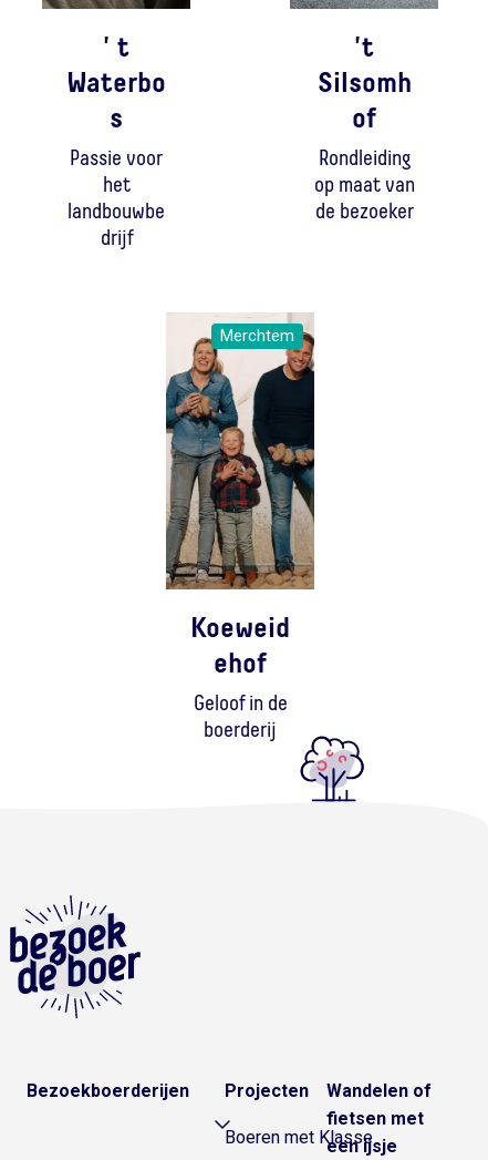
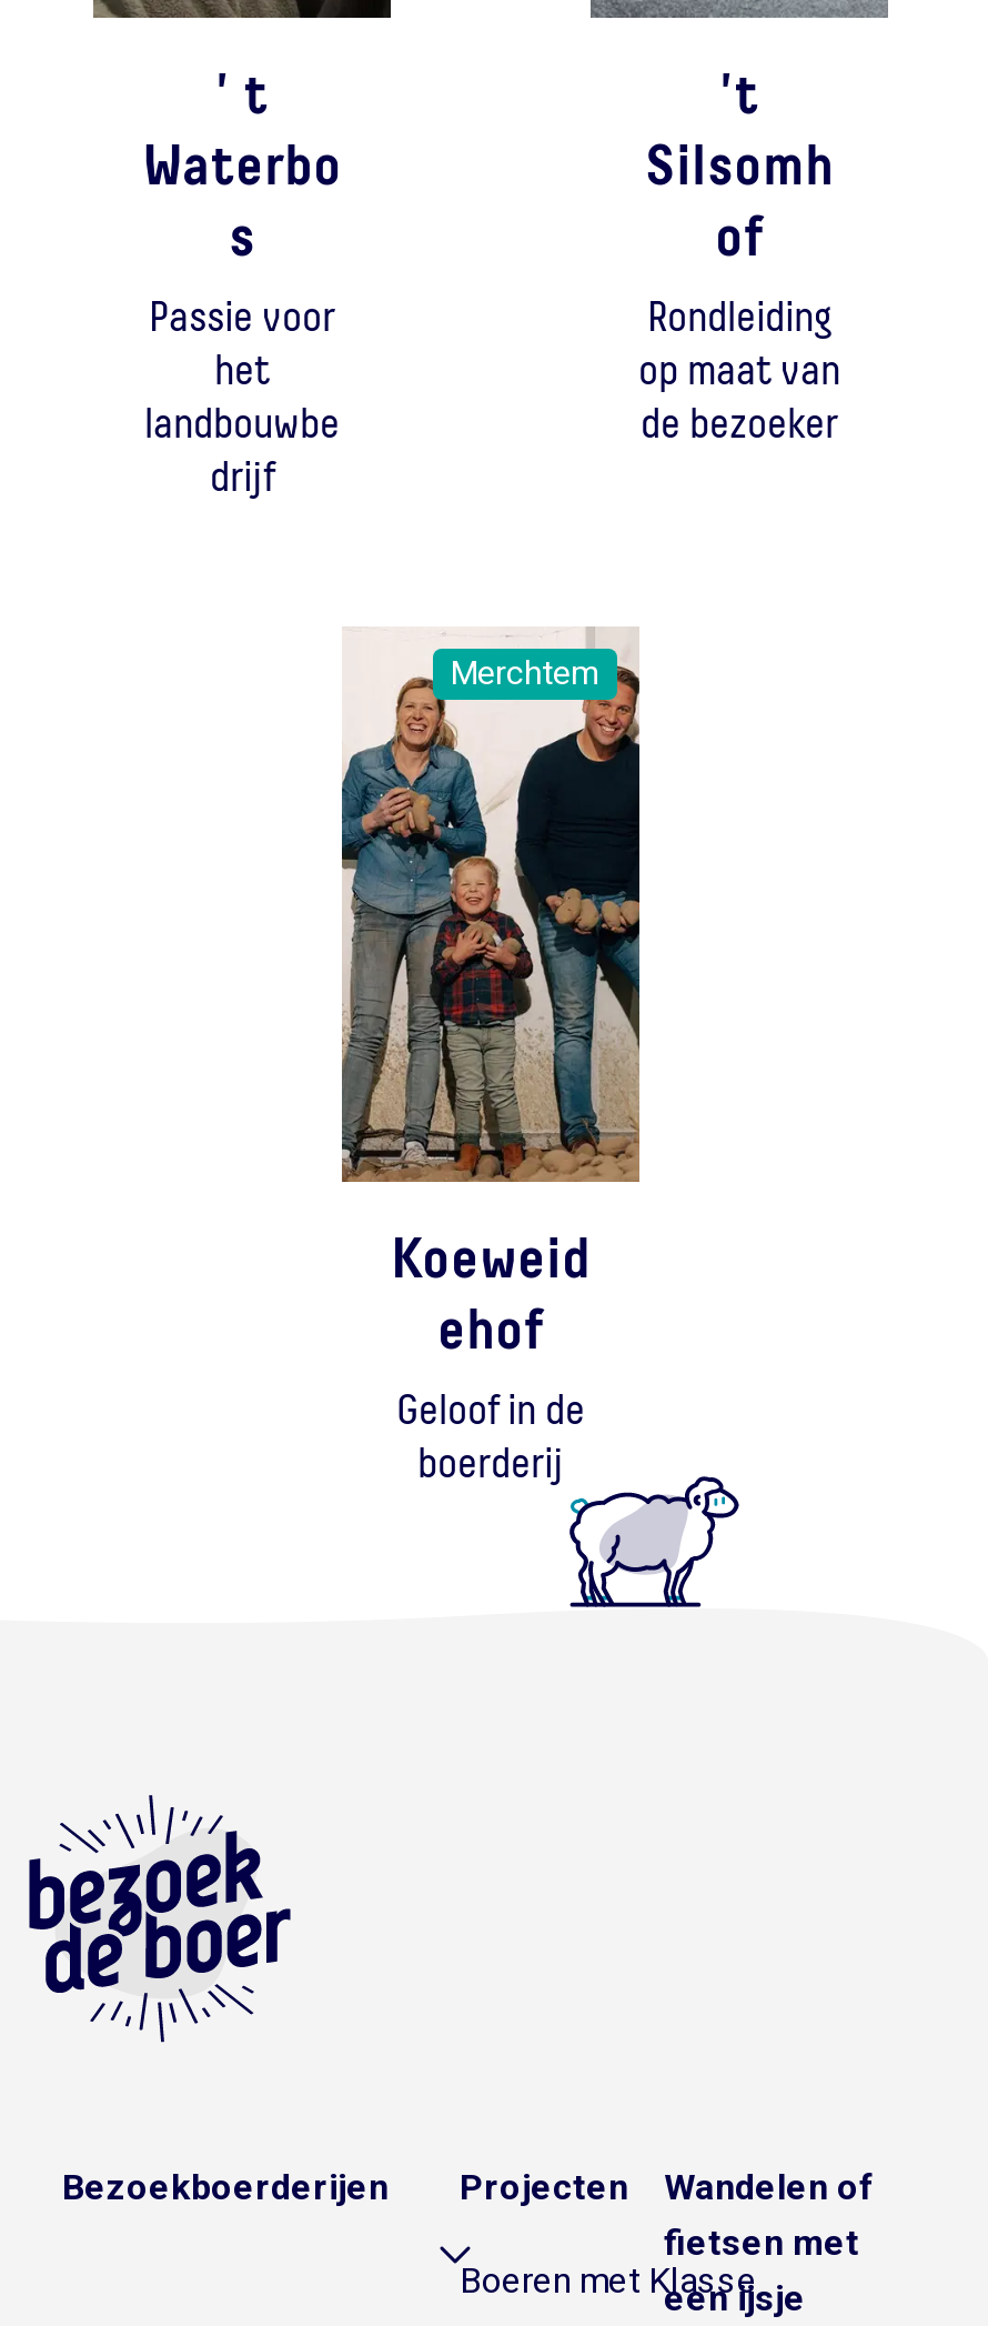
[280,735,365,803] [image] -> [566,1475,742,1608] [image]

